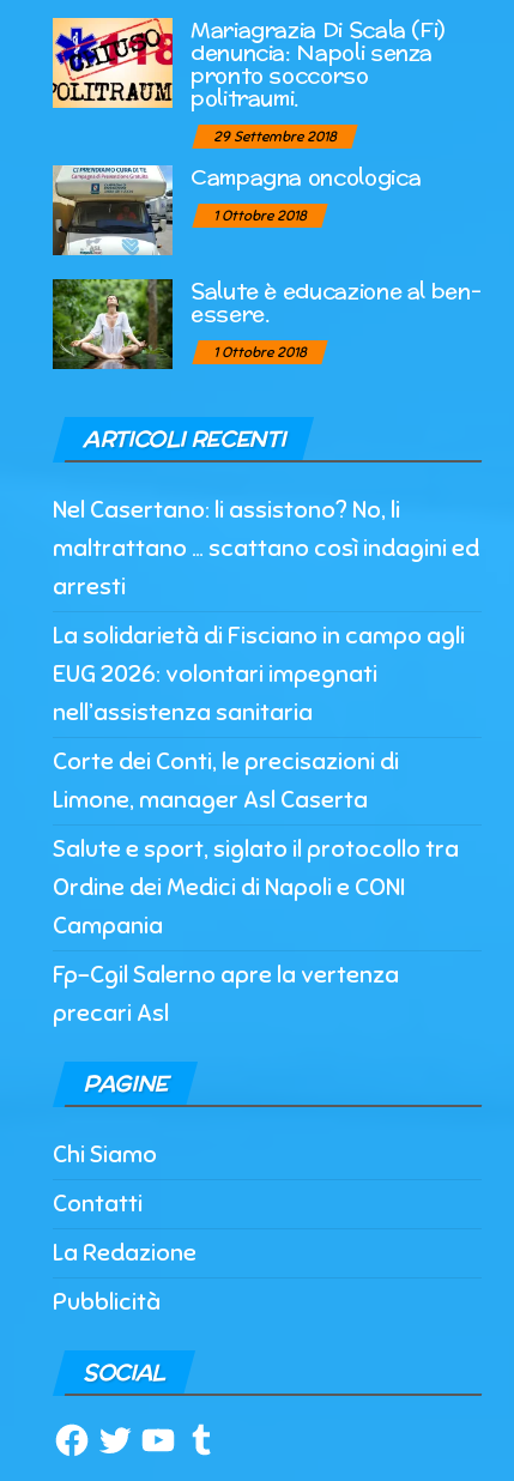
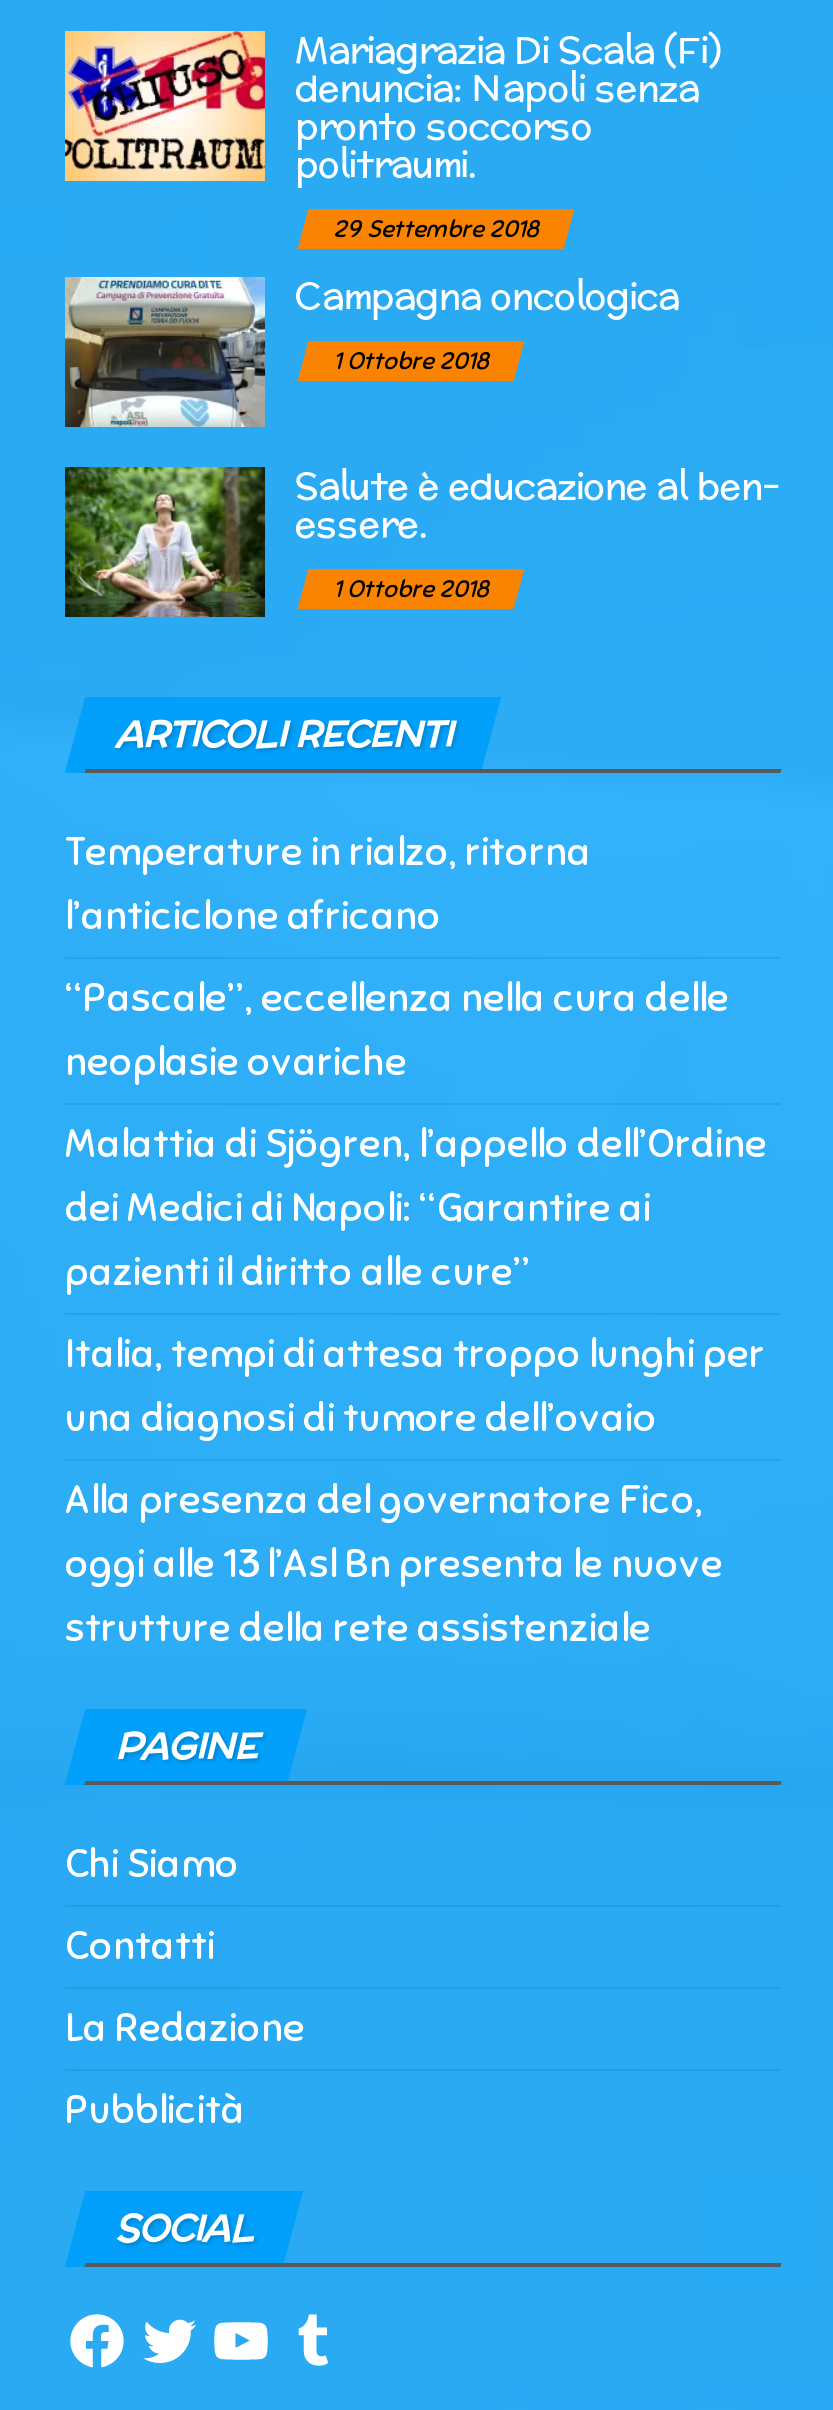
[53,495,479,601] Nel Casertano: li assistono? No, li | maltrattano … scattano così indagini ed | arresti -> [65,828,591,942] Temperature in rialzo, ritorna | l’anticiclone africano
[53,621,465,727] La solidarietà di Fisciano in campo agli | EUG 2026: volontari impegnati | nell’assistenza sanitaria -> [65,974,729,1088] “Pascale”, eccellenza nella cura delle | neoplasie ovariche
[53,746,399,815] Corte dei Conti, le precisazioni di | Limone, manager Asl Caserta -> [65,1120,767,1298] Malattia di Sjögren, l’appello dell’Ordine | dei Medici di Napoli: “Garantire ai | pazienti il diritto alle cure”
[53,834,459,940] Salute e sport, siglato il protocollo tra | Ordine dei Medici di Napoli e CONI | Campania -> [65,1330,765,1444] Italia, tempi di attesa troppo lunghi per | una diagnosi di tumore dell’ovaio
[53,960,399,1028] Fp-Cgil Salerno apre la vertenza | precari Asl -> [65,1476,723,1654] Alla presenza del governatore Fico, | oggi alle 13 l’Asl Bn presenta le nuove | strutture della rete assistenziale

